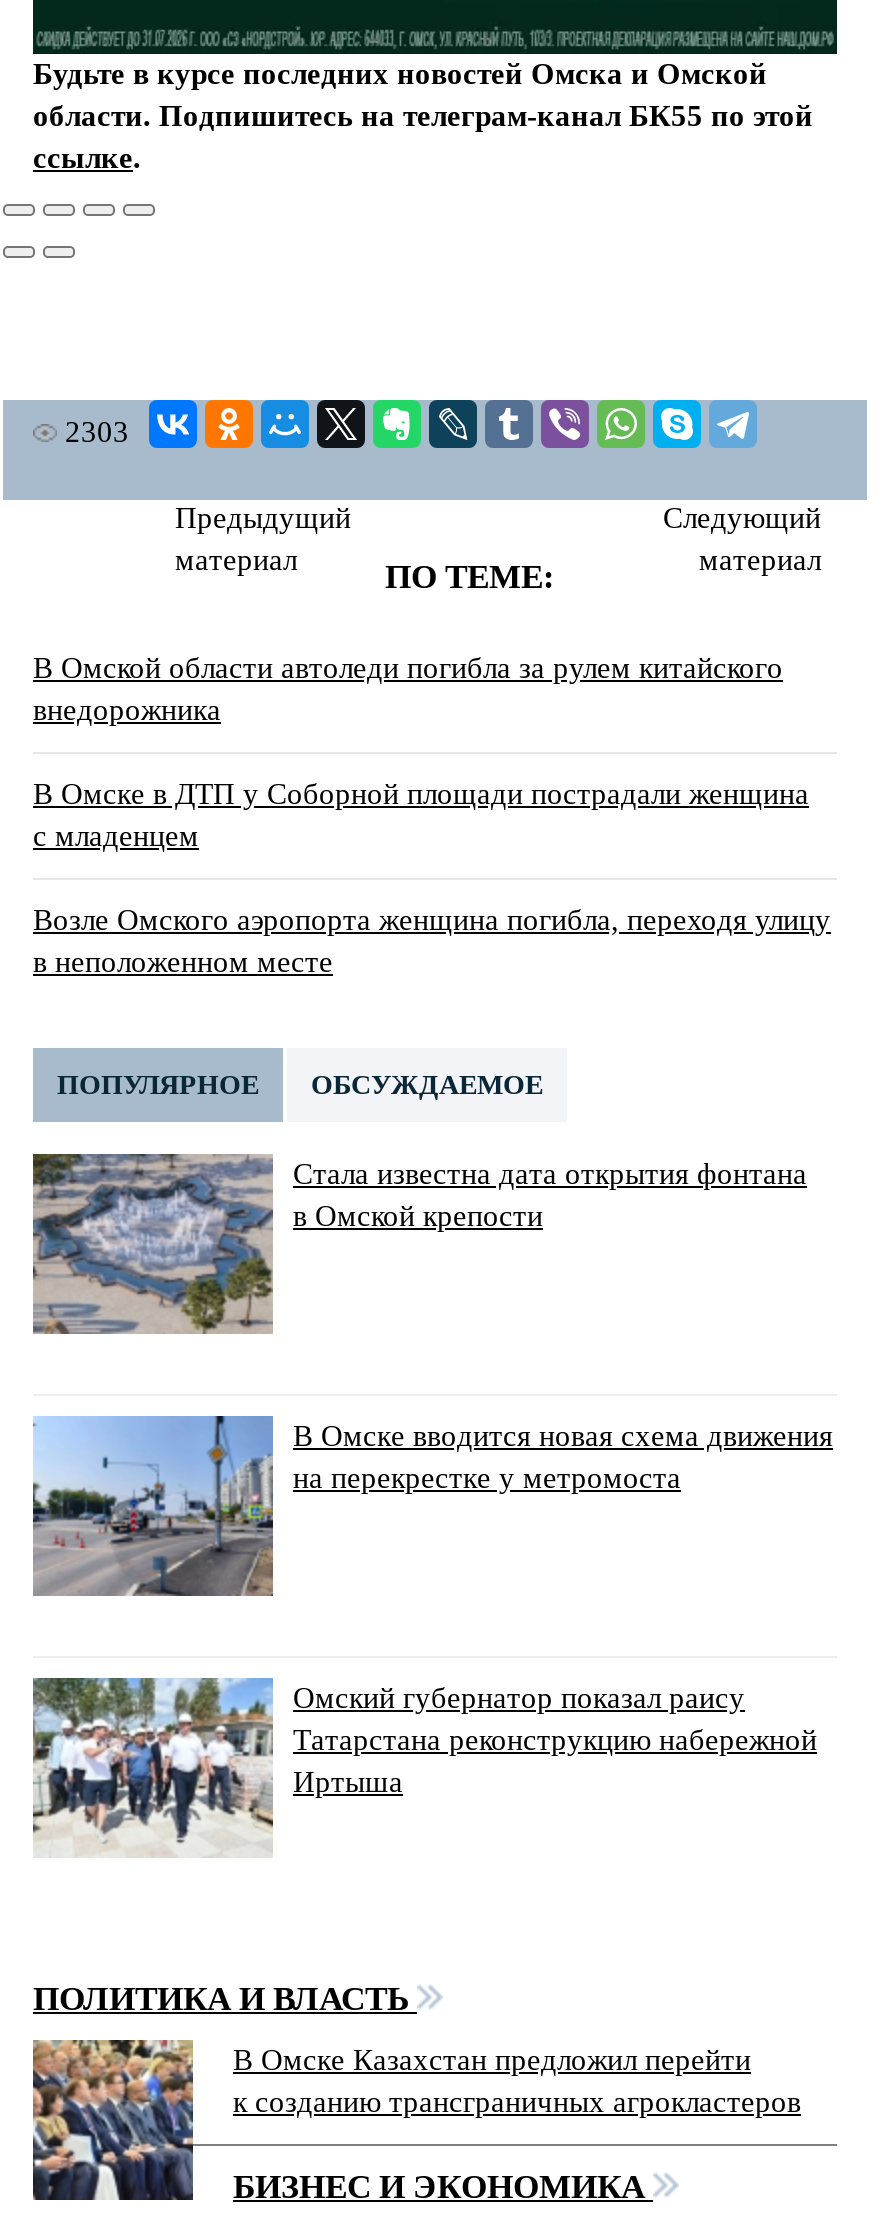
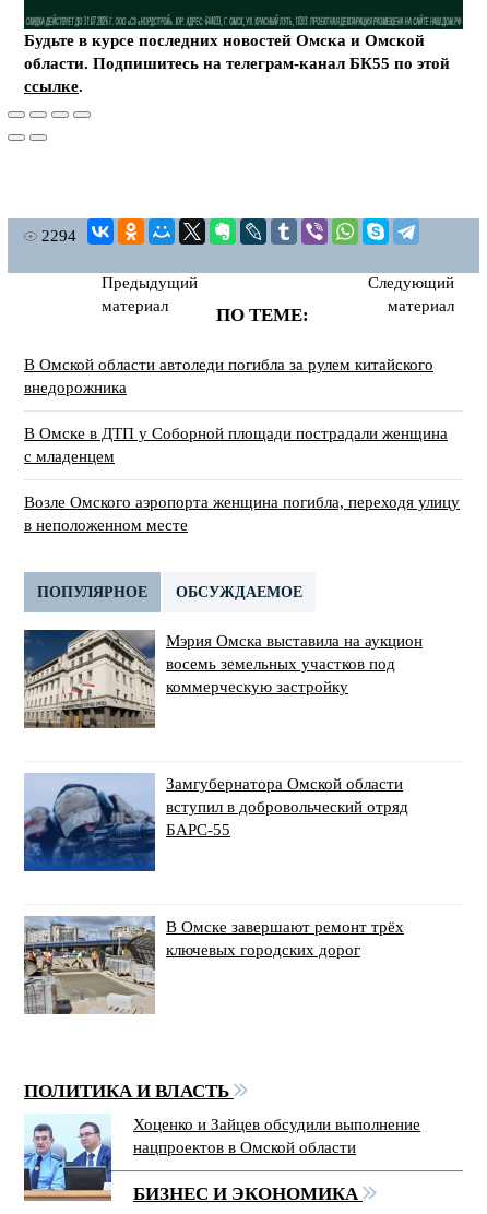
[65,415,129,447] 2303 -> [41,227,76,244] 2294
[31,1152,807,1334] [image] | Стала известна дата открытия фонтана | в Омской крепости -> [24,630,423,728] [image] | Мэрия Омска выставила на аукцион | восемь земельных участков под | коммерческую застройку
[31,1414,833,1598] [image] | В Омске вводится новая схема движения | на перекрестке у метромоста -> [23,774,408,872] [image] | Замгубернатора Омской области | вступил в добровольческий отряд | БАРС-55
[33,1678,817,1858] [image] | Омский губернатор показал раису | Татарстана реконструкцию набережной | Иртыша -> [24,916,404,1015] [image] | В Омске завершают ремонт трёх | ключевых городских дорог
[31,2038,801,2202] [image] | В Омске Казахстан предложил перейти | к созданию трансграничных агрокластеров -> [23,1114,420,1202] [image] | Хоценко и Зайцев обсудили выполнение | нацпроектов в Омской области

